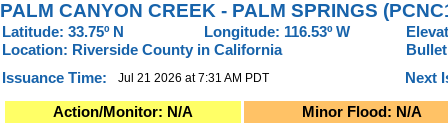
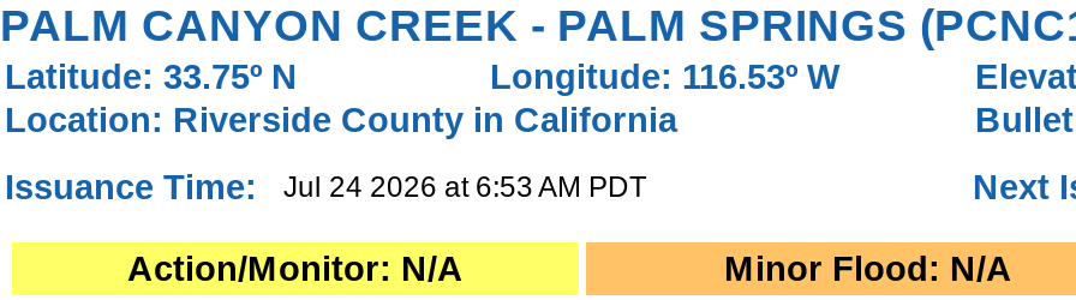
[2,70,269,86] Issuance Time: Jul 21 2026 at 7:31 AM PDT -> [5,168,646,206] Issuance Time: Jul 24 2026 at 6:53 AM PDT

